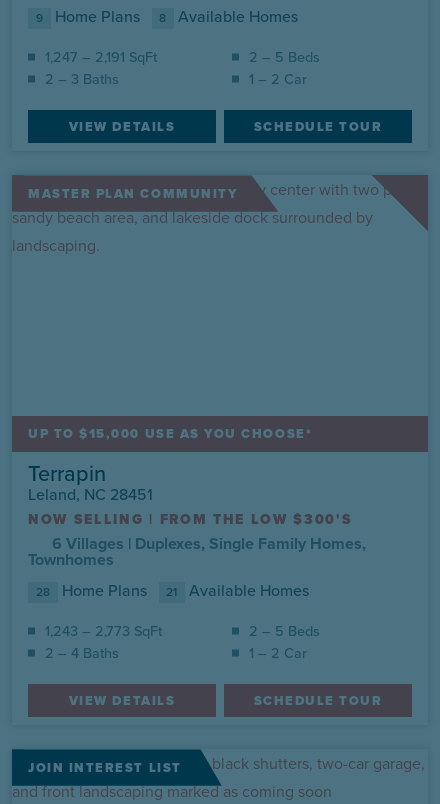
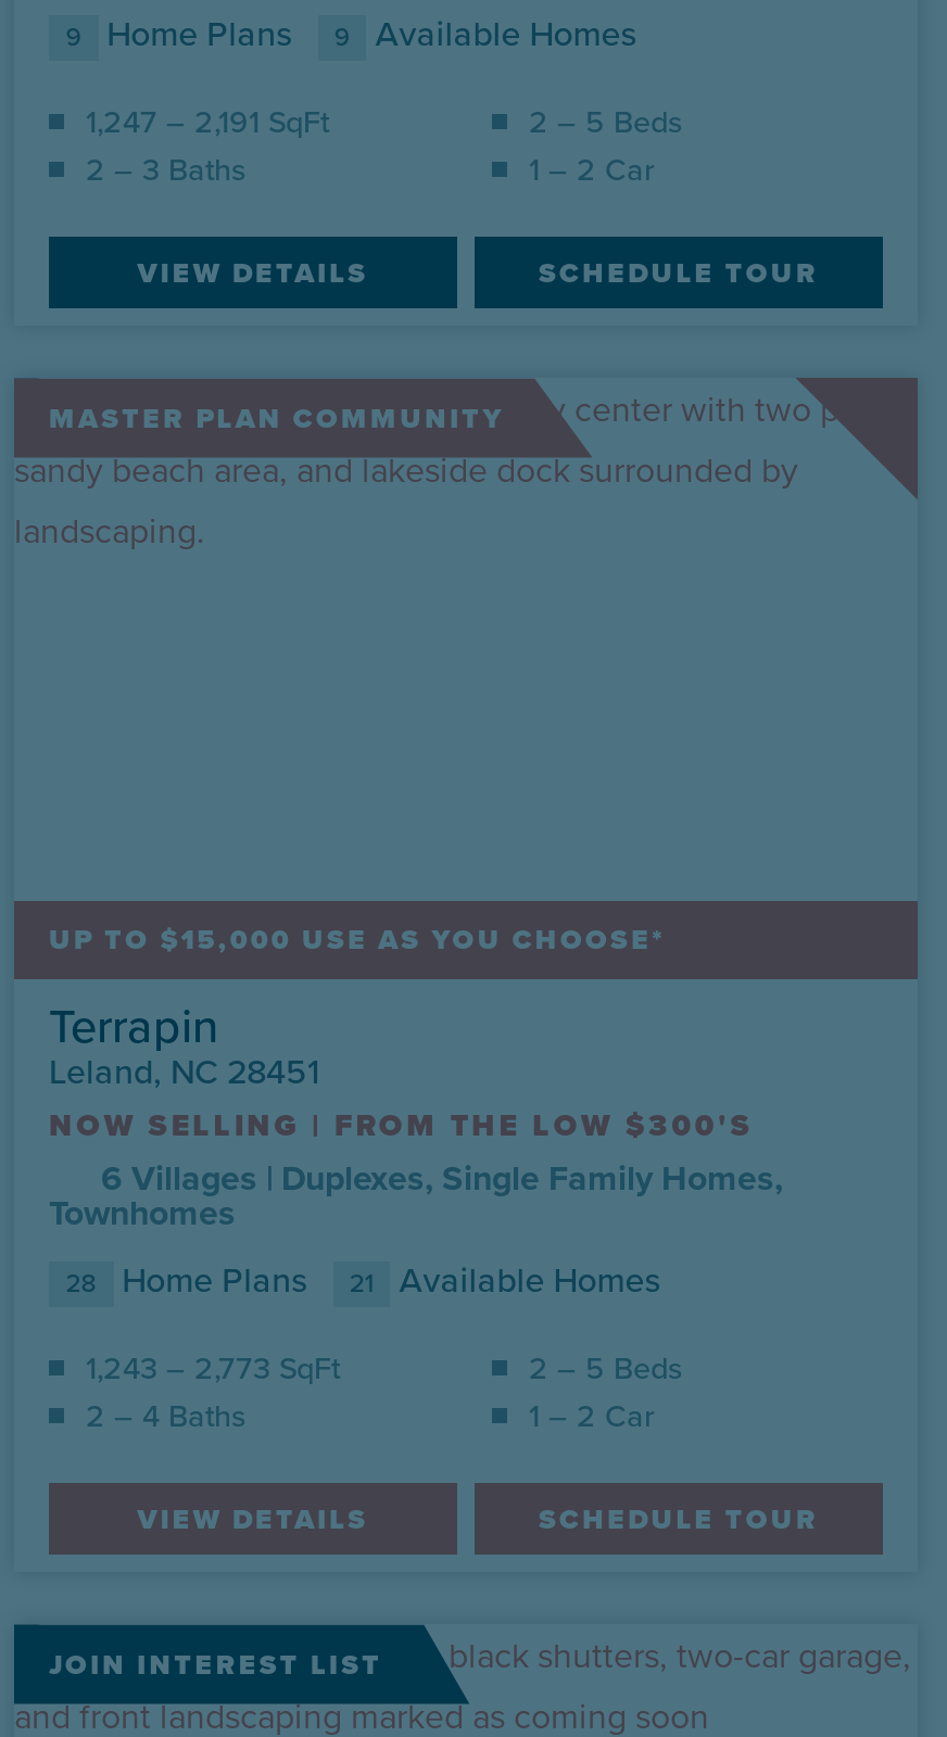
[159,5,298,27] 8 Available Homes -> [334,10,636,57] 9 Available Homes

